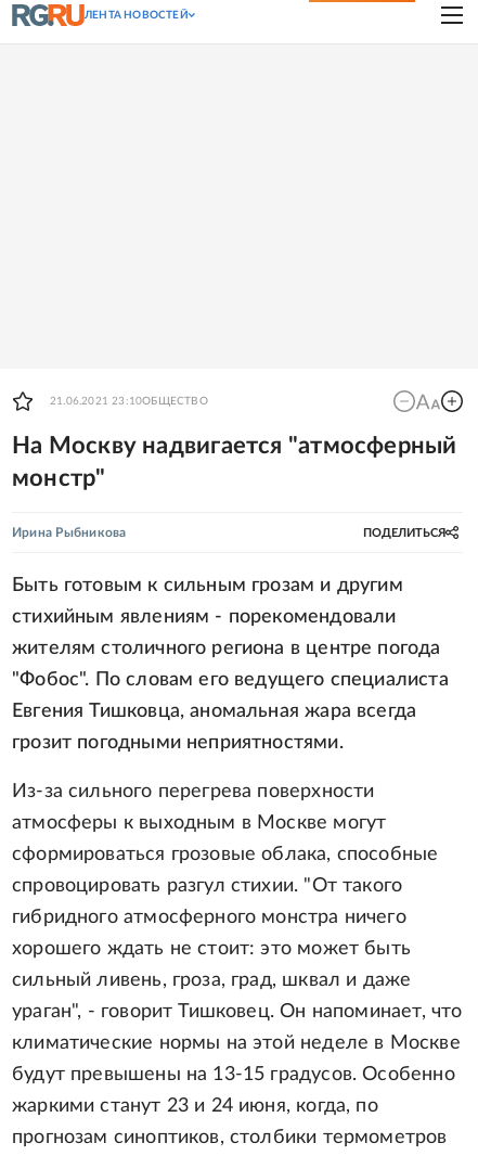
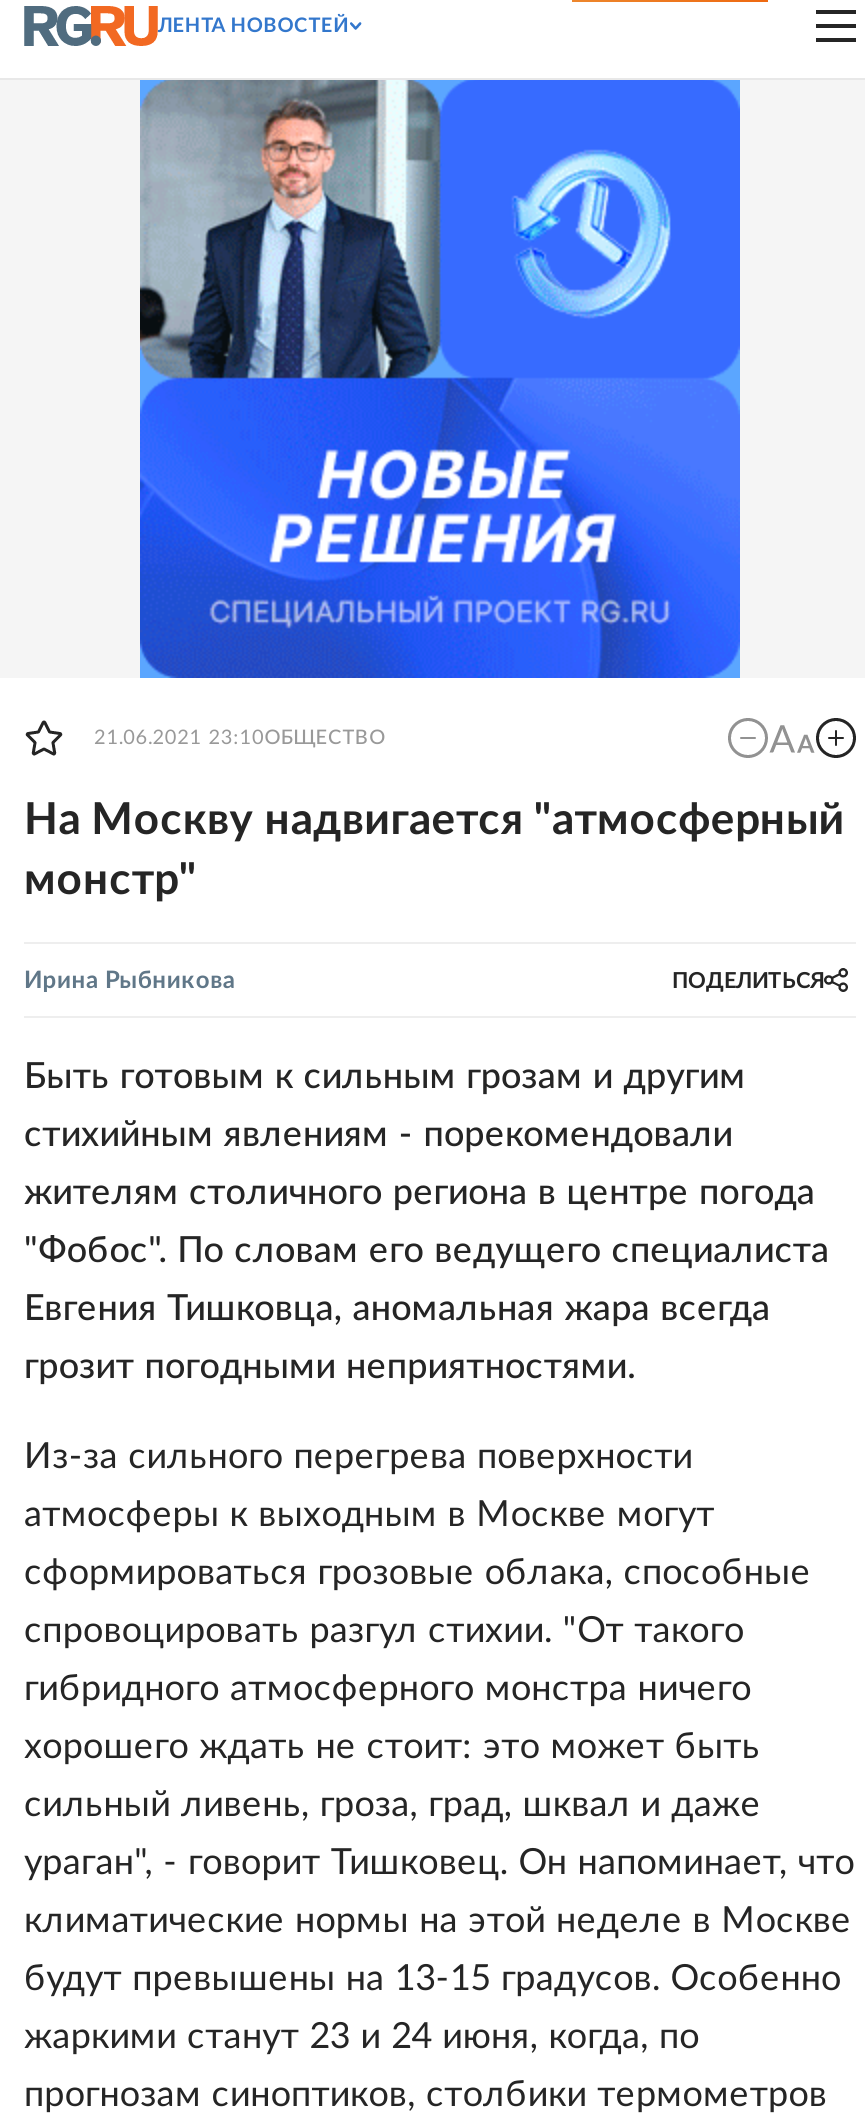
none -> [138,78,742,680] [image]

